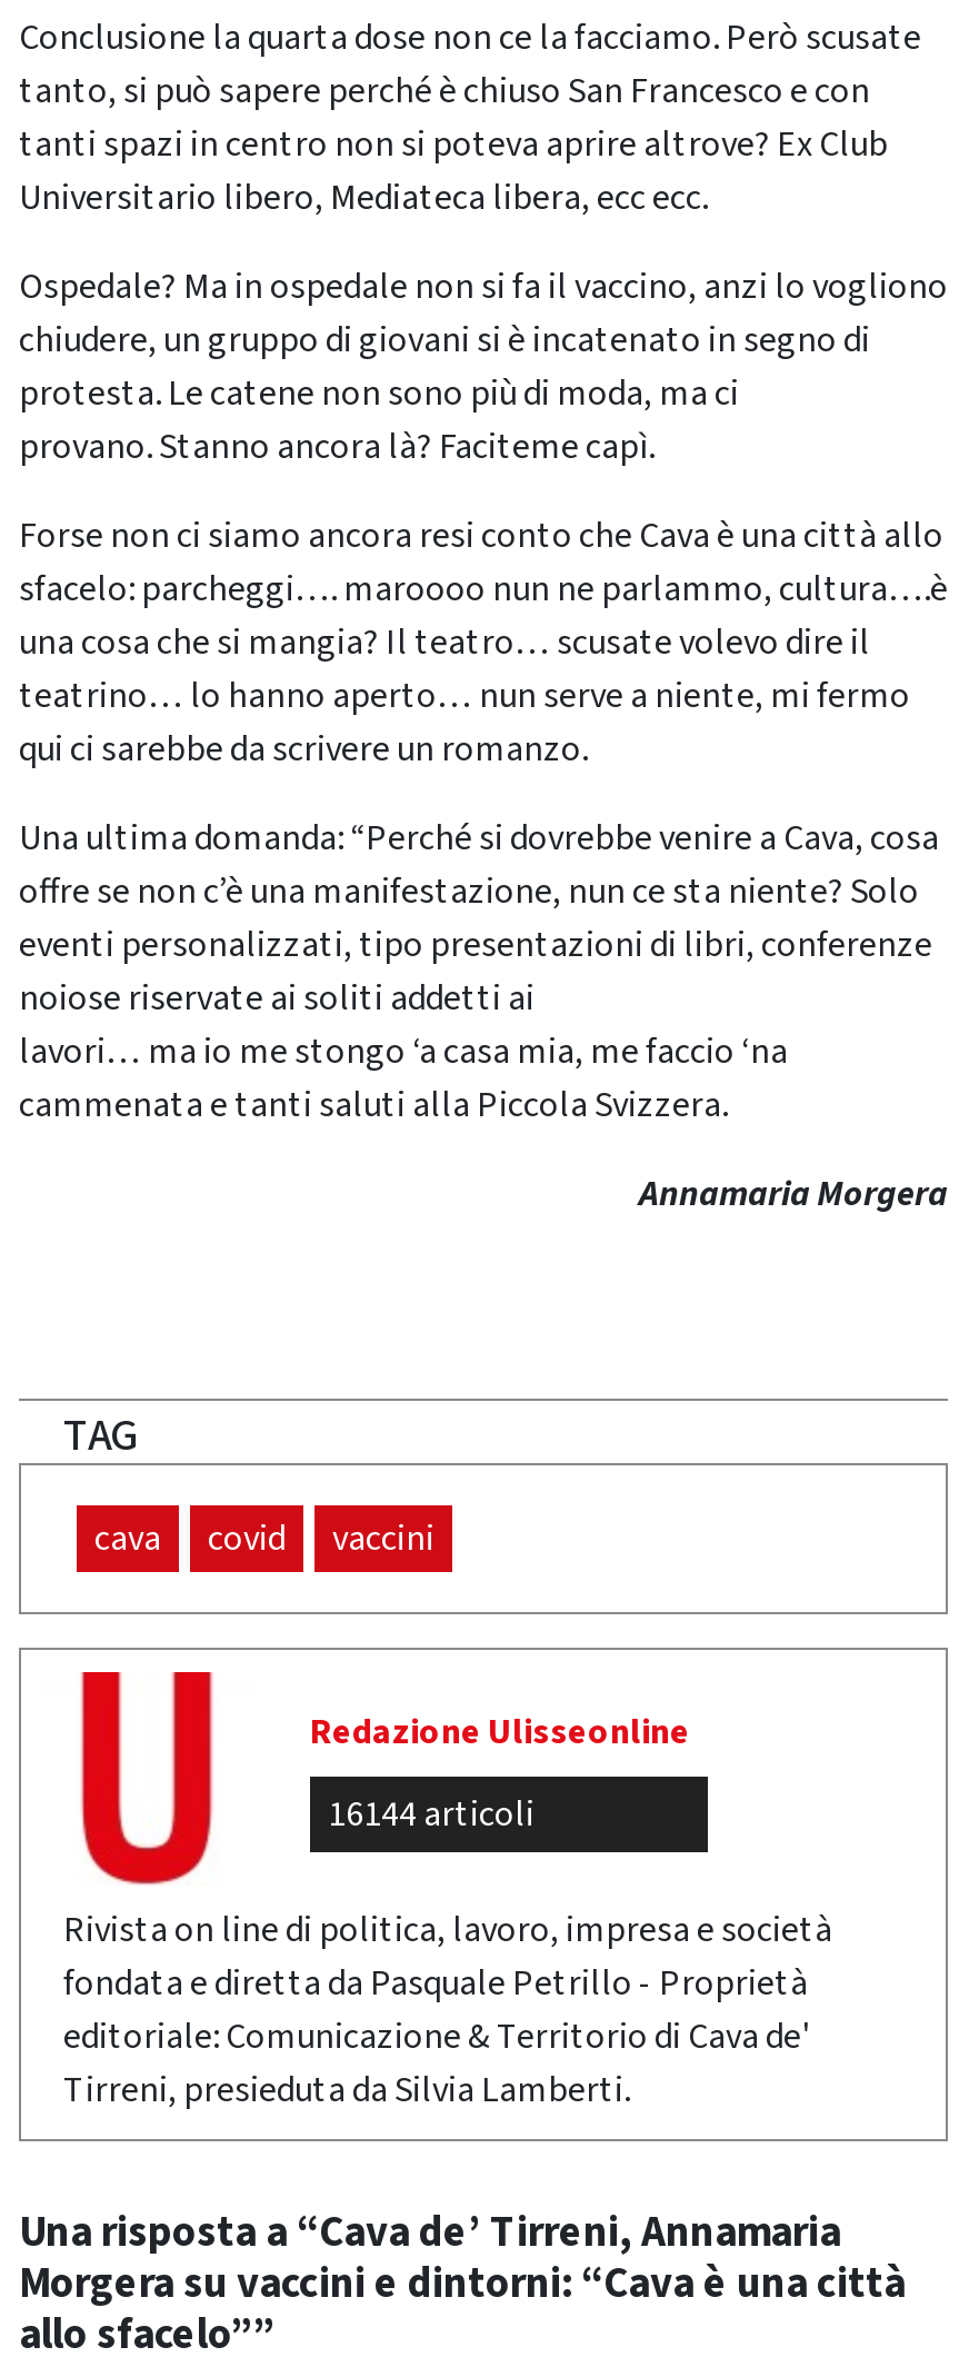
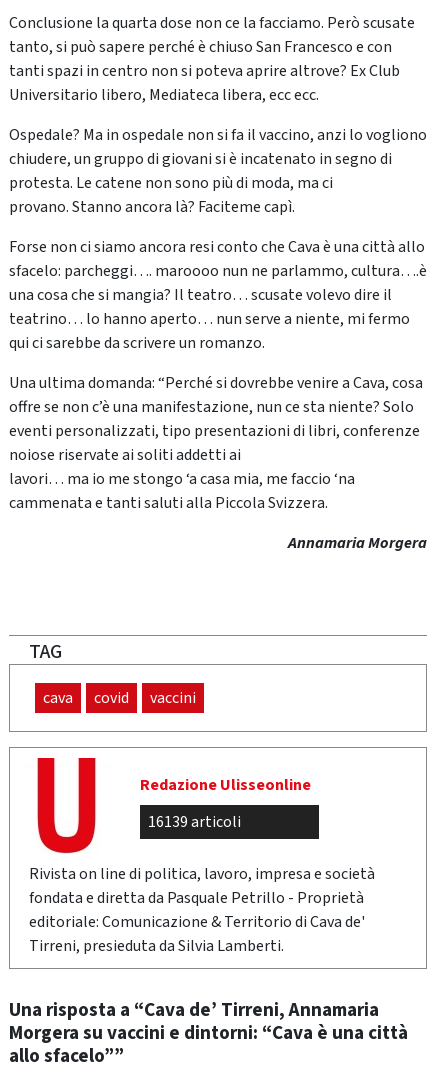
[328,1791,535,1840] 16144 articoli -> [148,811,241,833] 16139 articoli

